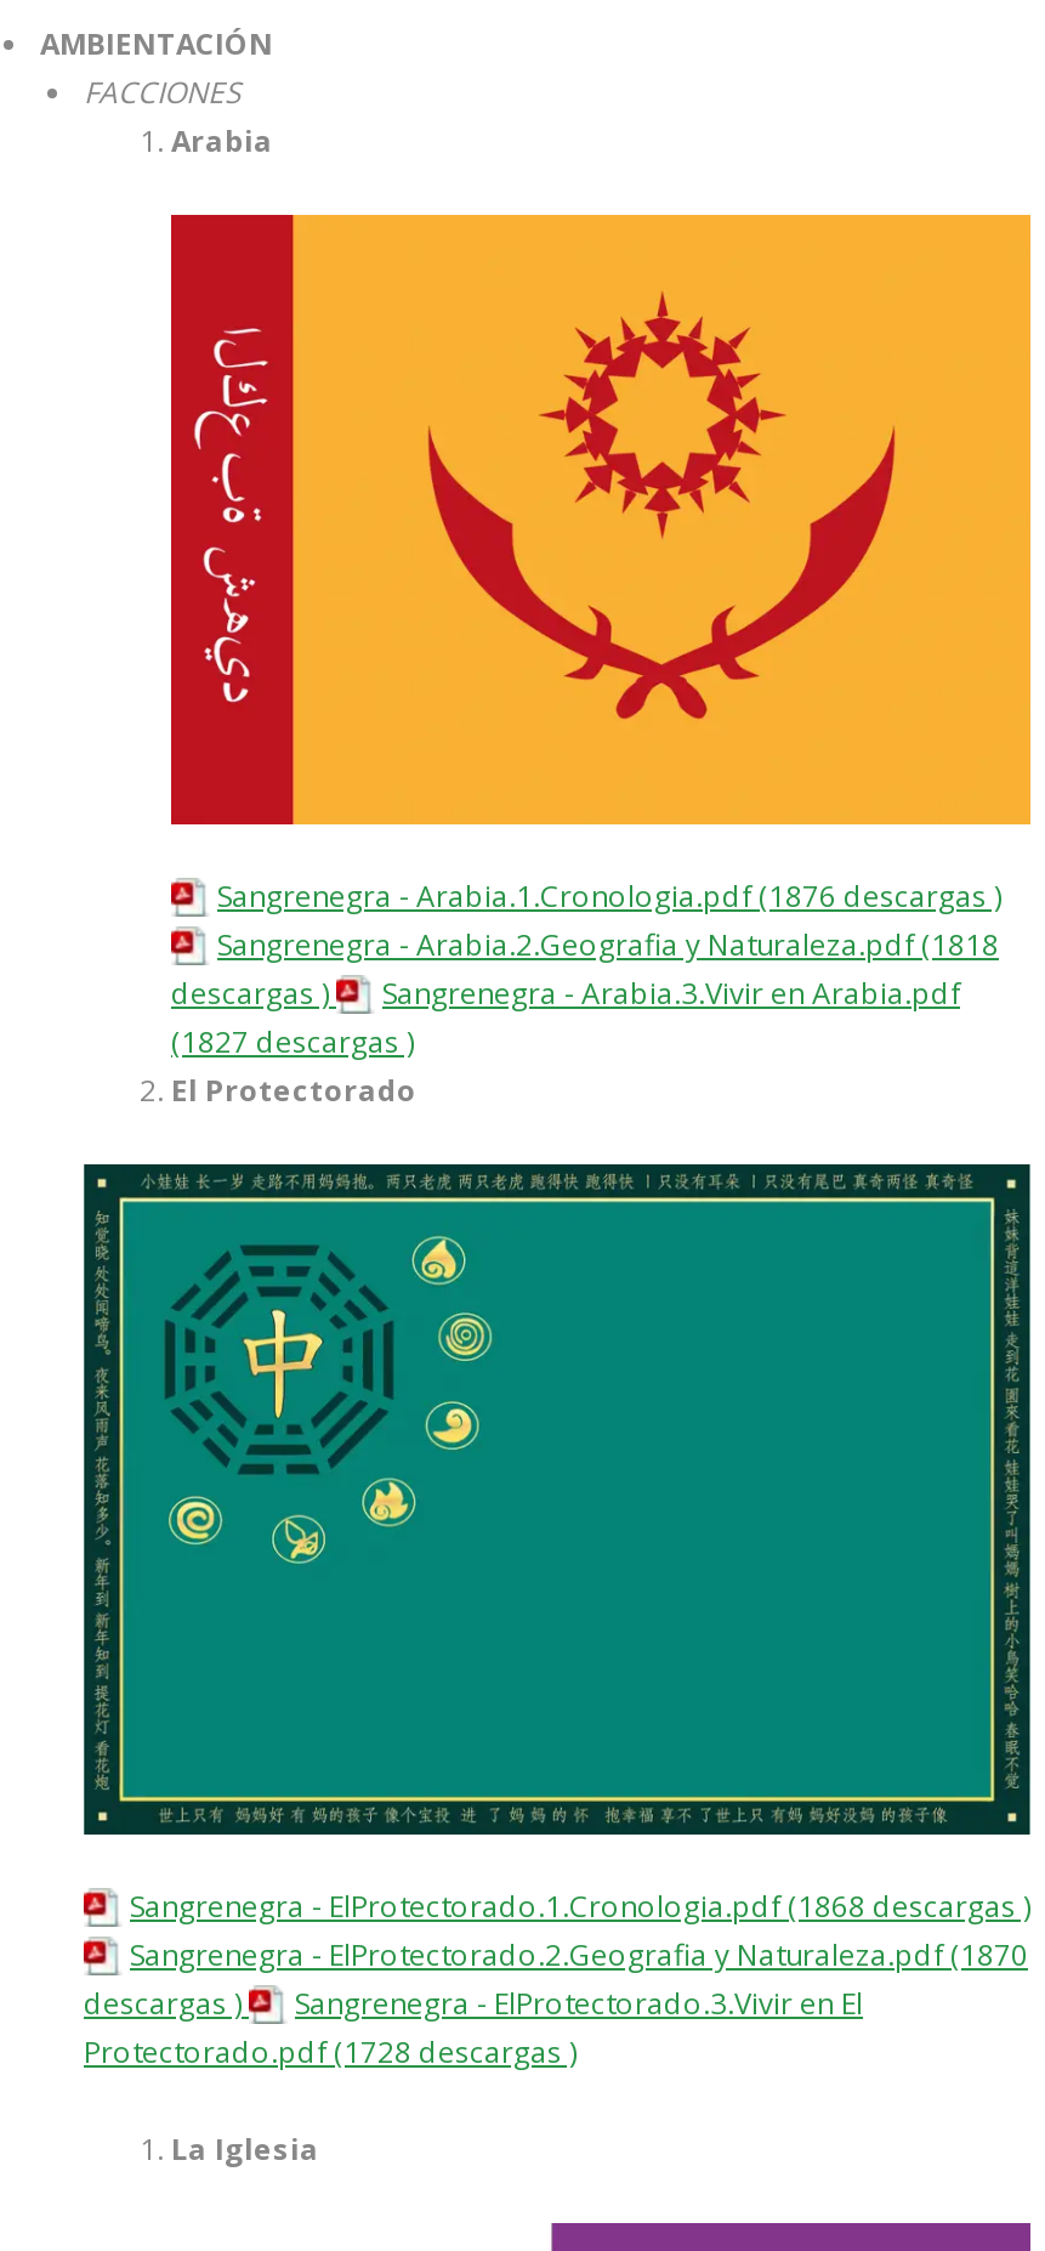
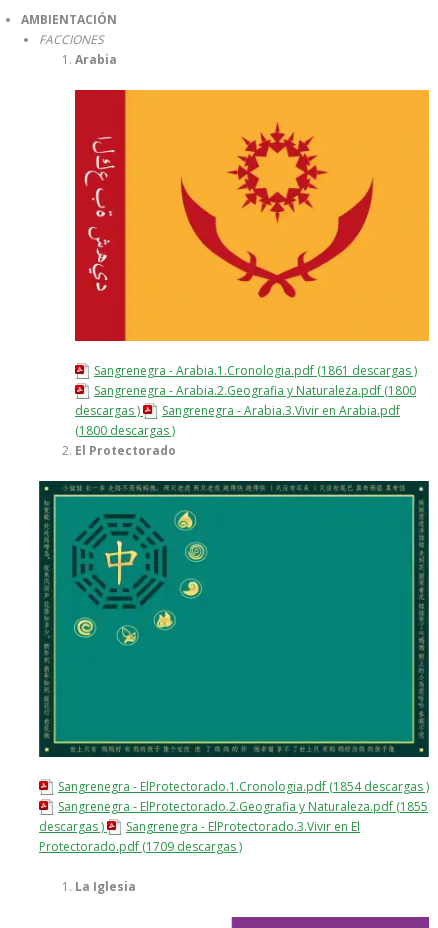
[217,875,1001,916] Sangrenegra - Arabia.1.Cronologia.pdf (1876 descargas ) -> [94,362,417,379] Sangrenegra - Arabia.1.Cronologia.pdf (1861 descargas )
[217,923,999,965] Sangrenegra - Arabia.2.Geografia y Naturaleza.pdf (1818 -> [94,382,416,399] Sangrenegra - Arabia.2.Geografia y Naturaleza.pdf (1800
[171,1020,414,1062] (1827 descargas ) -> [75,422,175,439] (1800 descargas )
[130,1885,1030,1926] Sangrenegra - ElProtectorado.1.Cronologia.pdf (1868 descargas ) -> [58,778,429,795] Sangrenegra - ElProtectorado.1.Cronologia.pdf (1854 descargas )
[130,1933,1028,1974] Sangrenegra - ElProtectorado.2.Geografia y Naturaleza.pdf (1870 -> [58,798,428,815] Sangrenegra - ElProtectorado.2.Geografia y Naturaleza.pdf (1855
[84,2030,577,2072] Protectorado.pdf (1728 descargas ) -> [39,838,242,855] Protectorado.pdf (1709 descargas )

